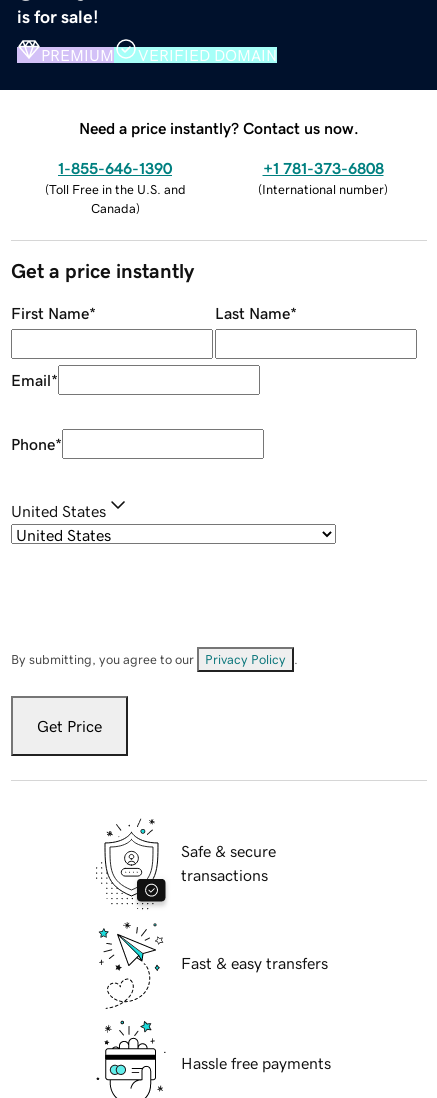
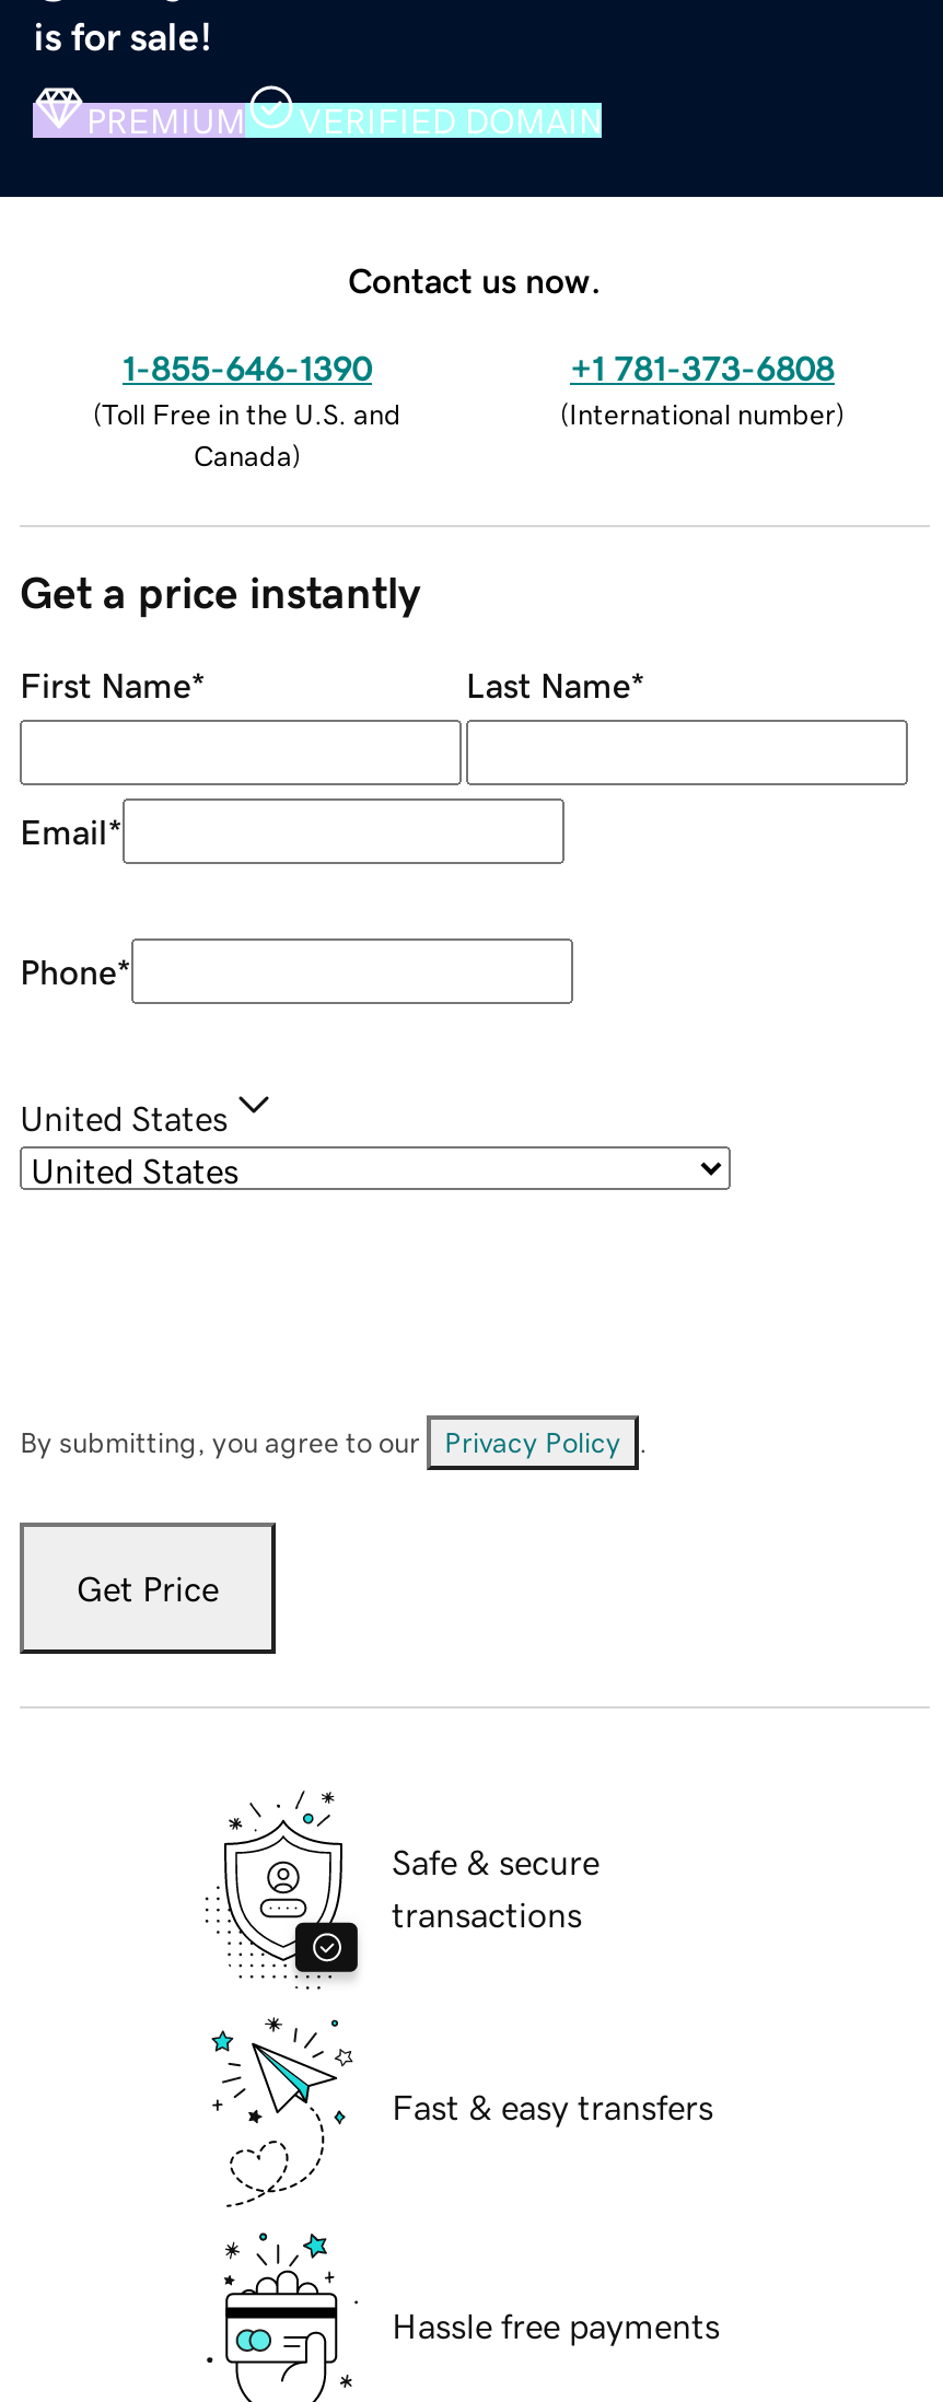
[79,120,359,136] Need a price instantly? Contact us now. -> [348,262,602,297] Contact us now.

